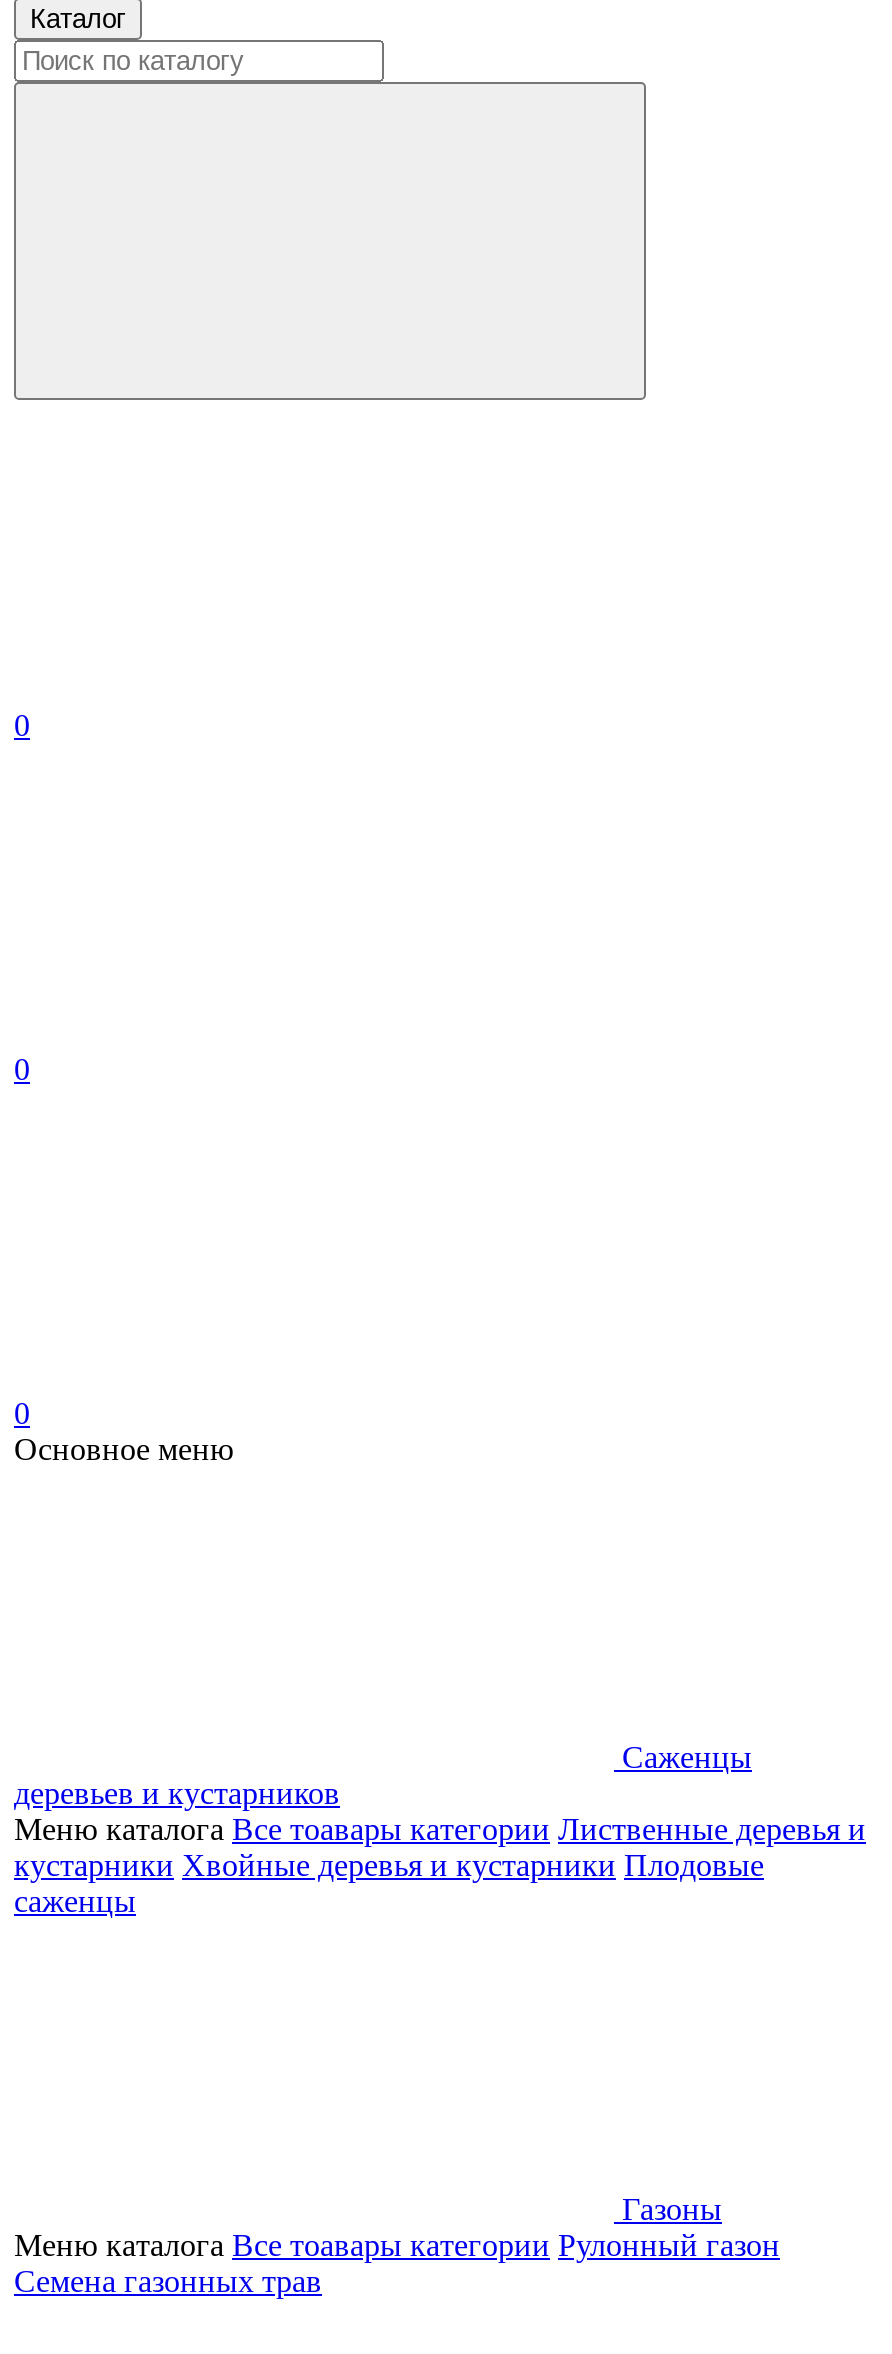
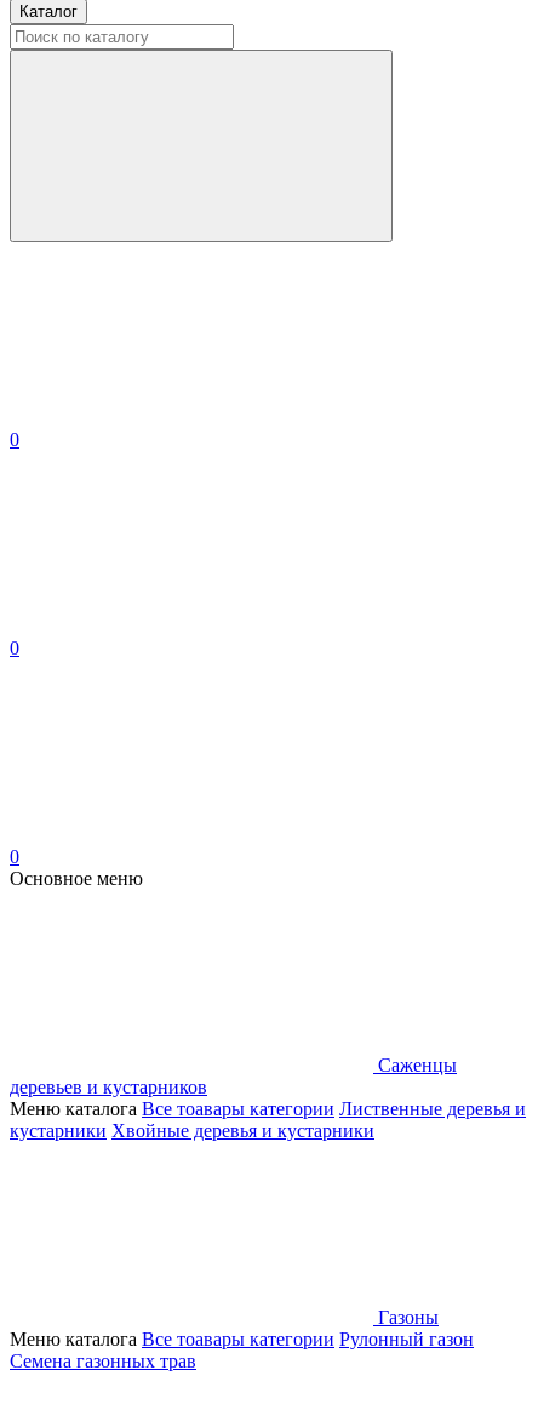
[14,1848,764,1918] кустарники Хвойные деревья и кустарники Плодовые | саженцы -> [10,1120,374,1141] кустарники Хвойные деревья и кустарники

